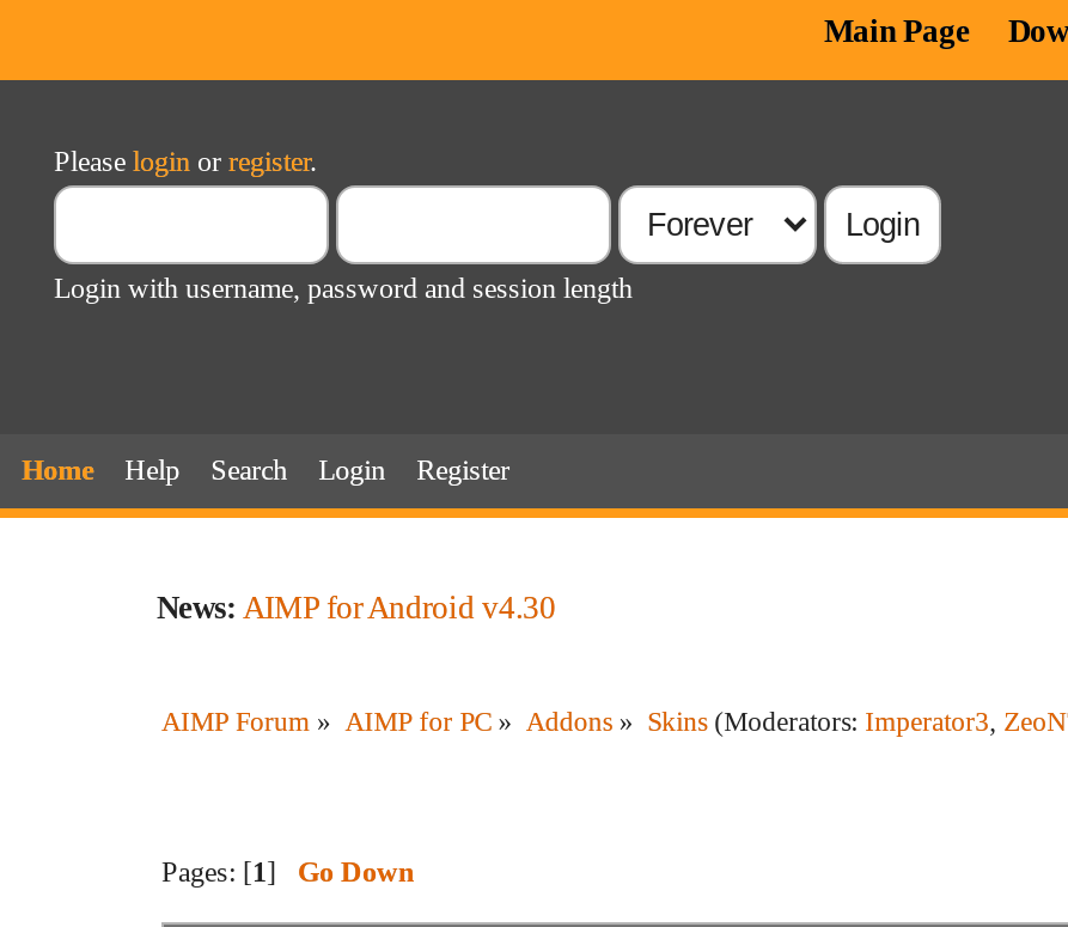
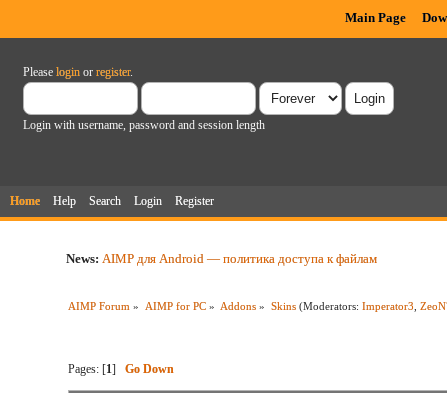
[157,590,556,626] News: AIMP for Android v4.30 -> [66,251,377,266] News: AIMP для Android — политика доступа к файлам

